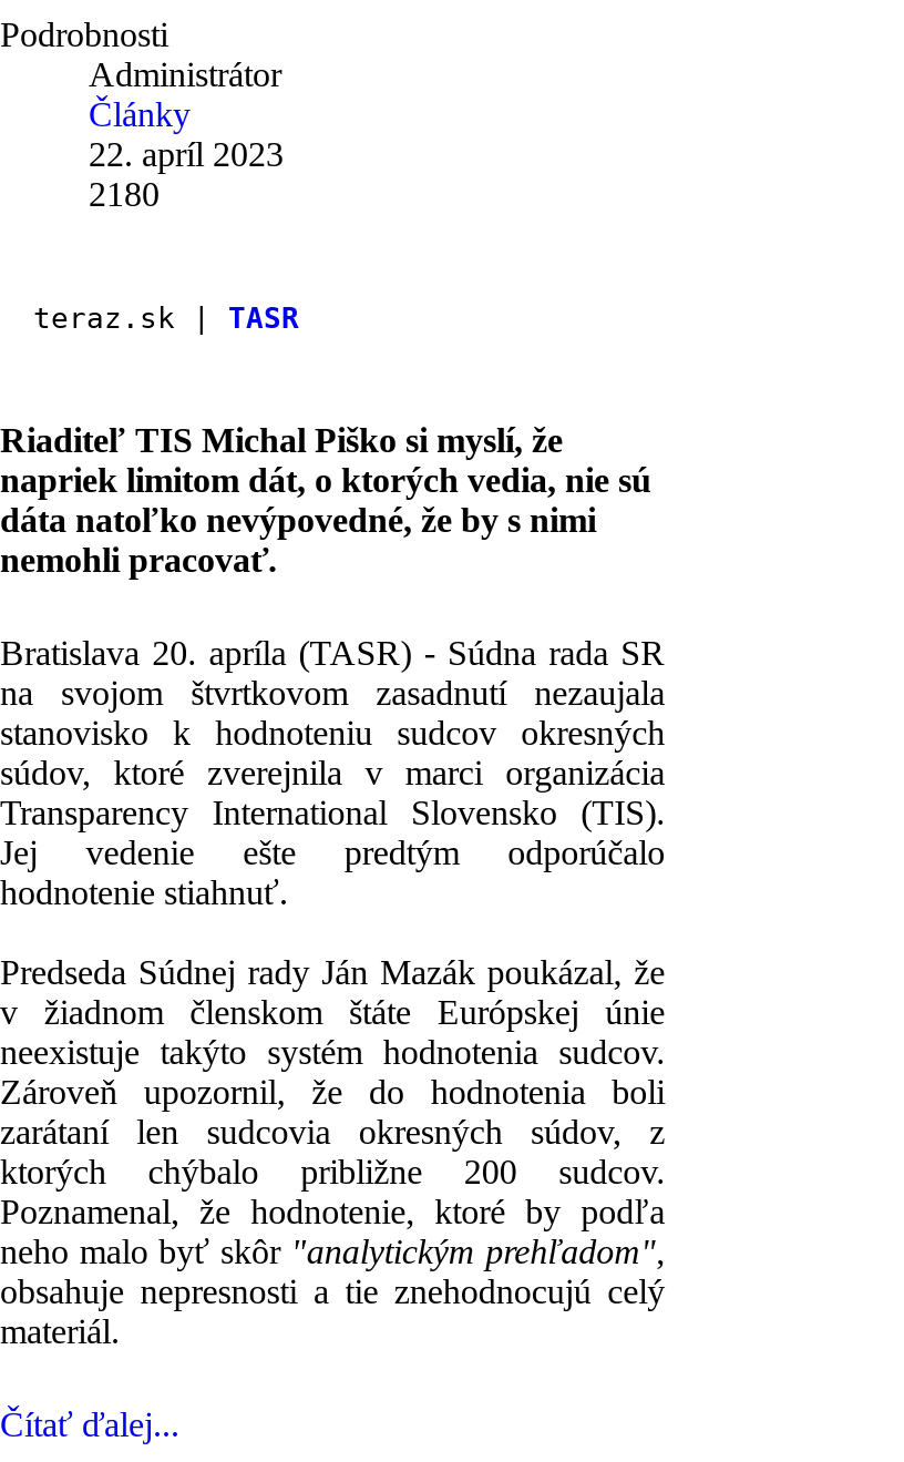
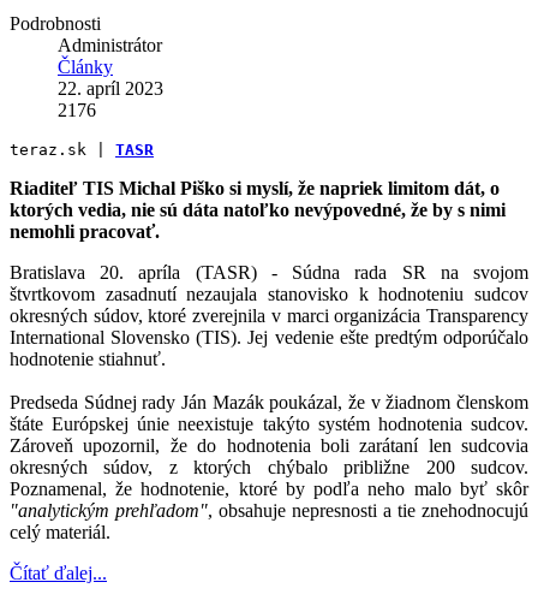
[89,176,160,213] 2180 -> [58,100,96,120] 2176

